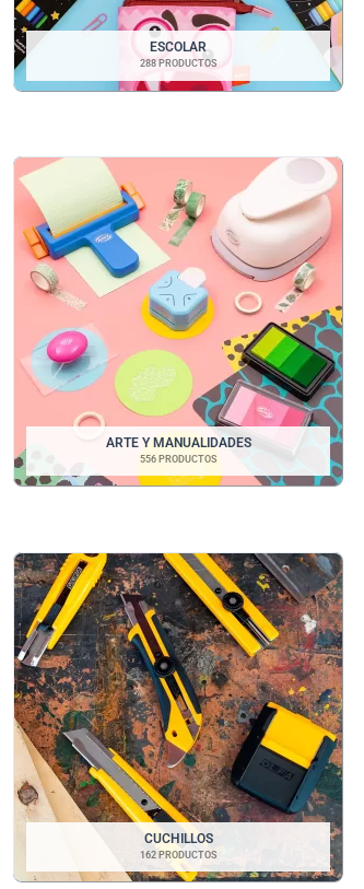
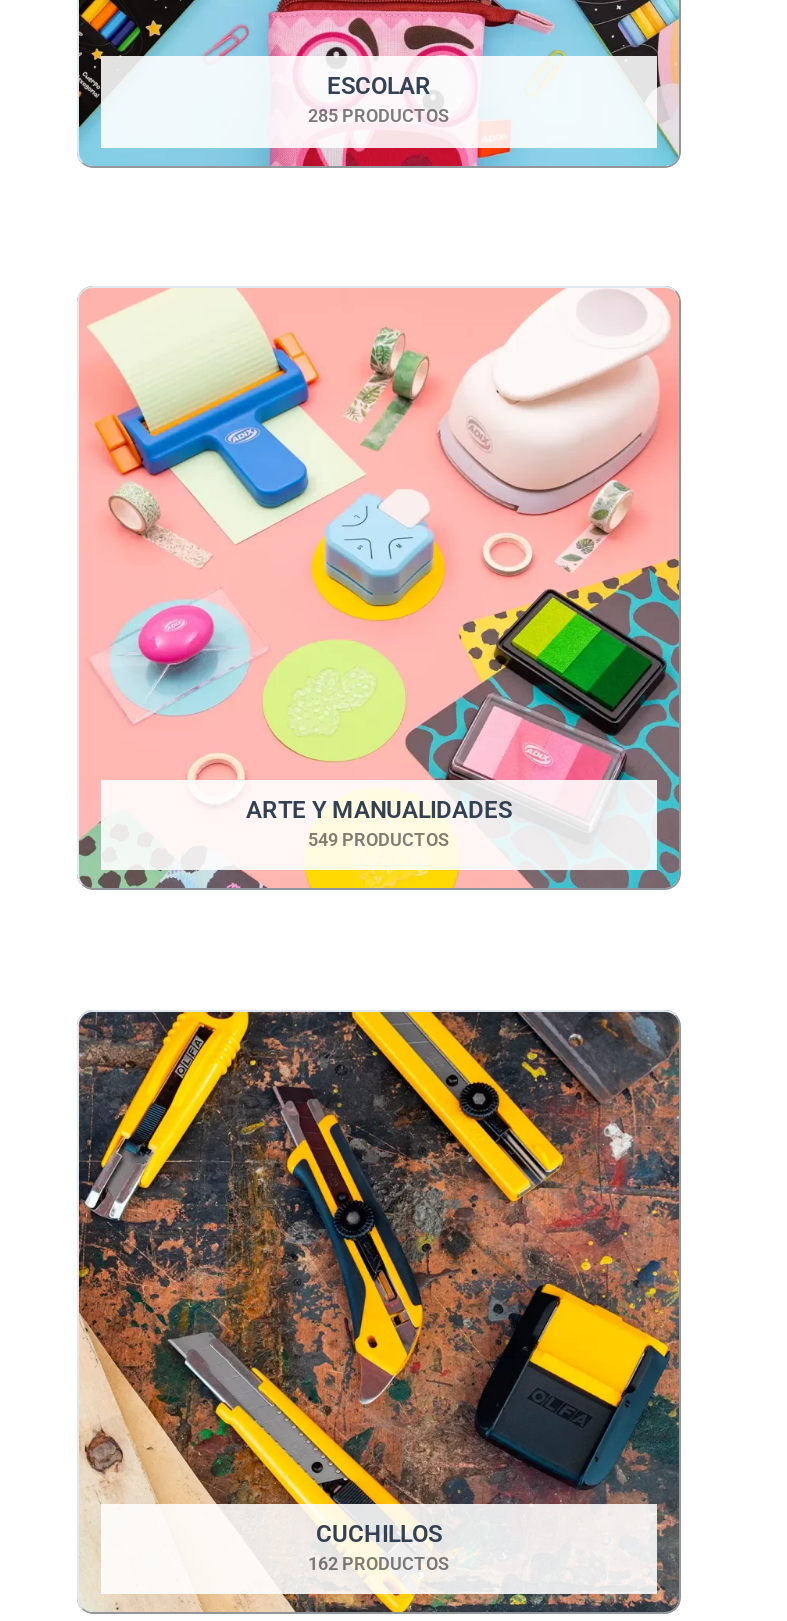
[139,58,217,69] 288 PRODUCTOS -> [308,107,450,127] 285 PRODUCTOS
[139,454,217,465] 556 PRODUCTOS -> [308,830,450,850] 549 PRODUCTOS

